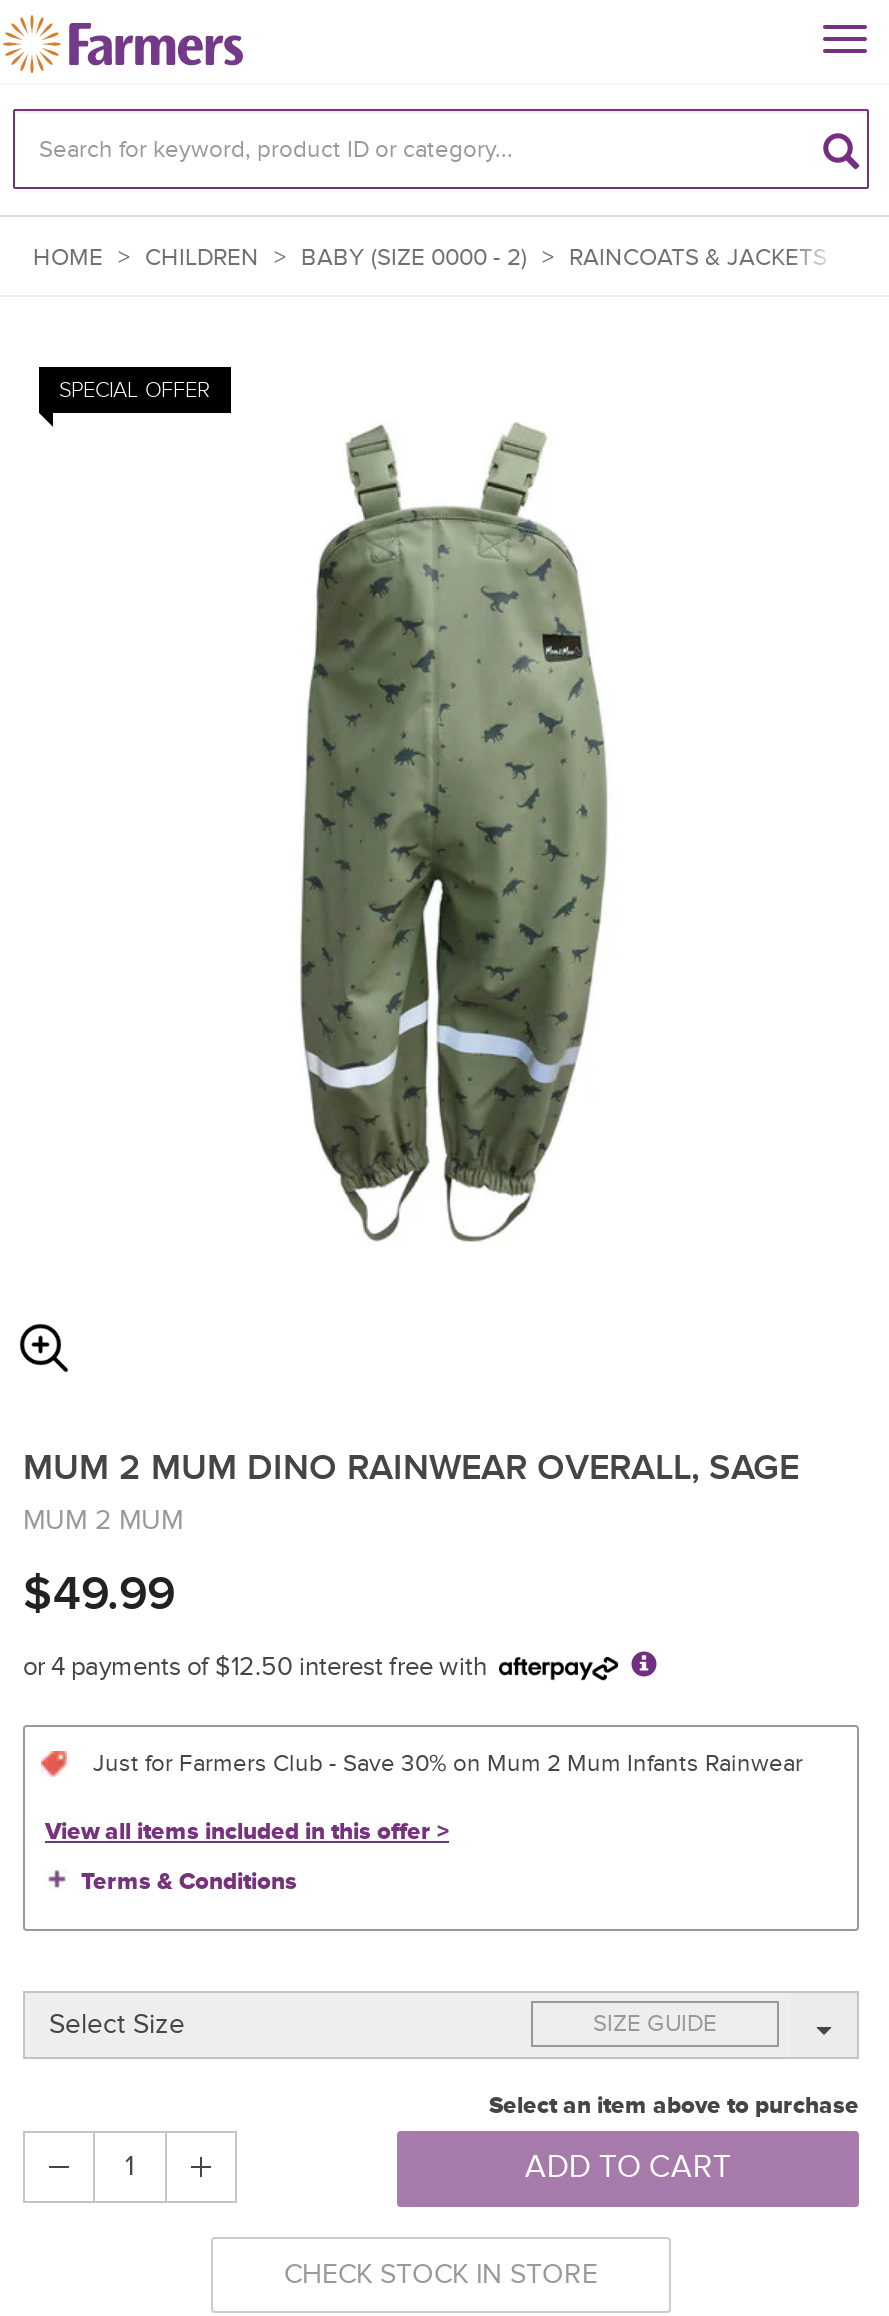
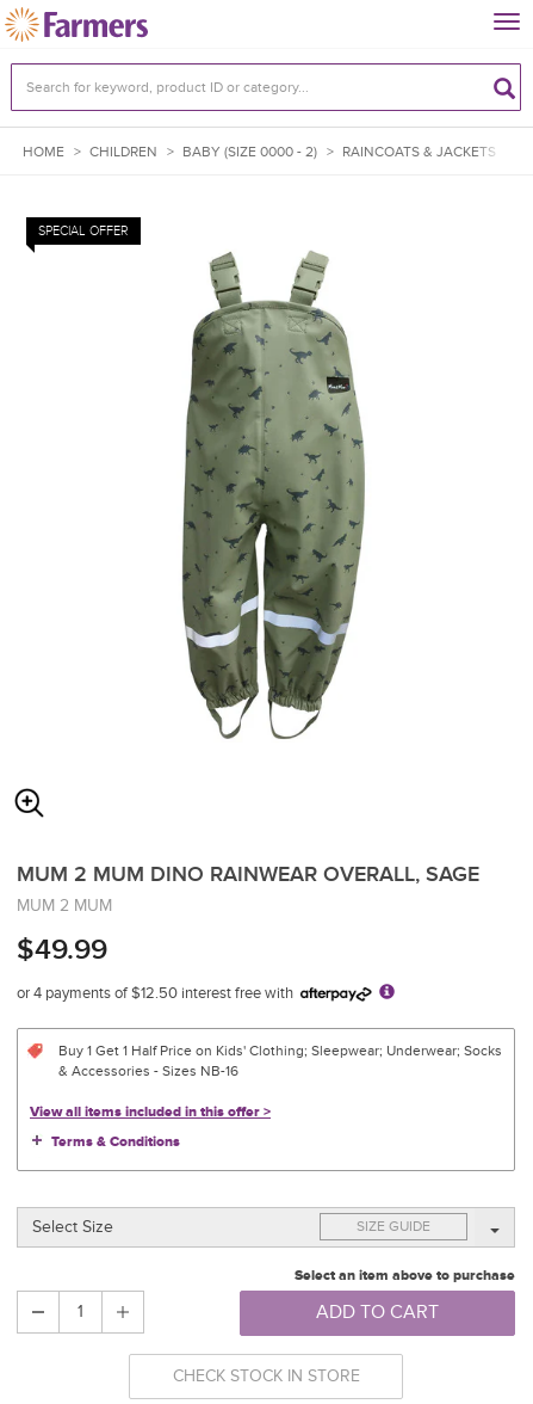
[93,1749,803,1779] Just for Farmers Club - Save 30% on Mum 2 Mum Infants Rainwear -> [58,1042,502,1080] Buy 1 Get 1 Half Price on Kids' Clothing; Sleepwear; Underwear; Socks | & Accessories - Sizes NB-16

